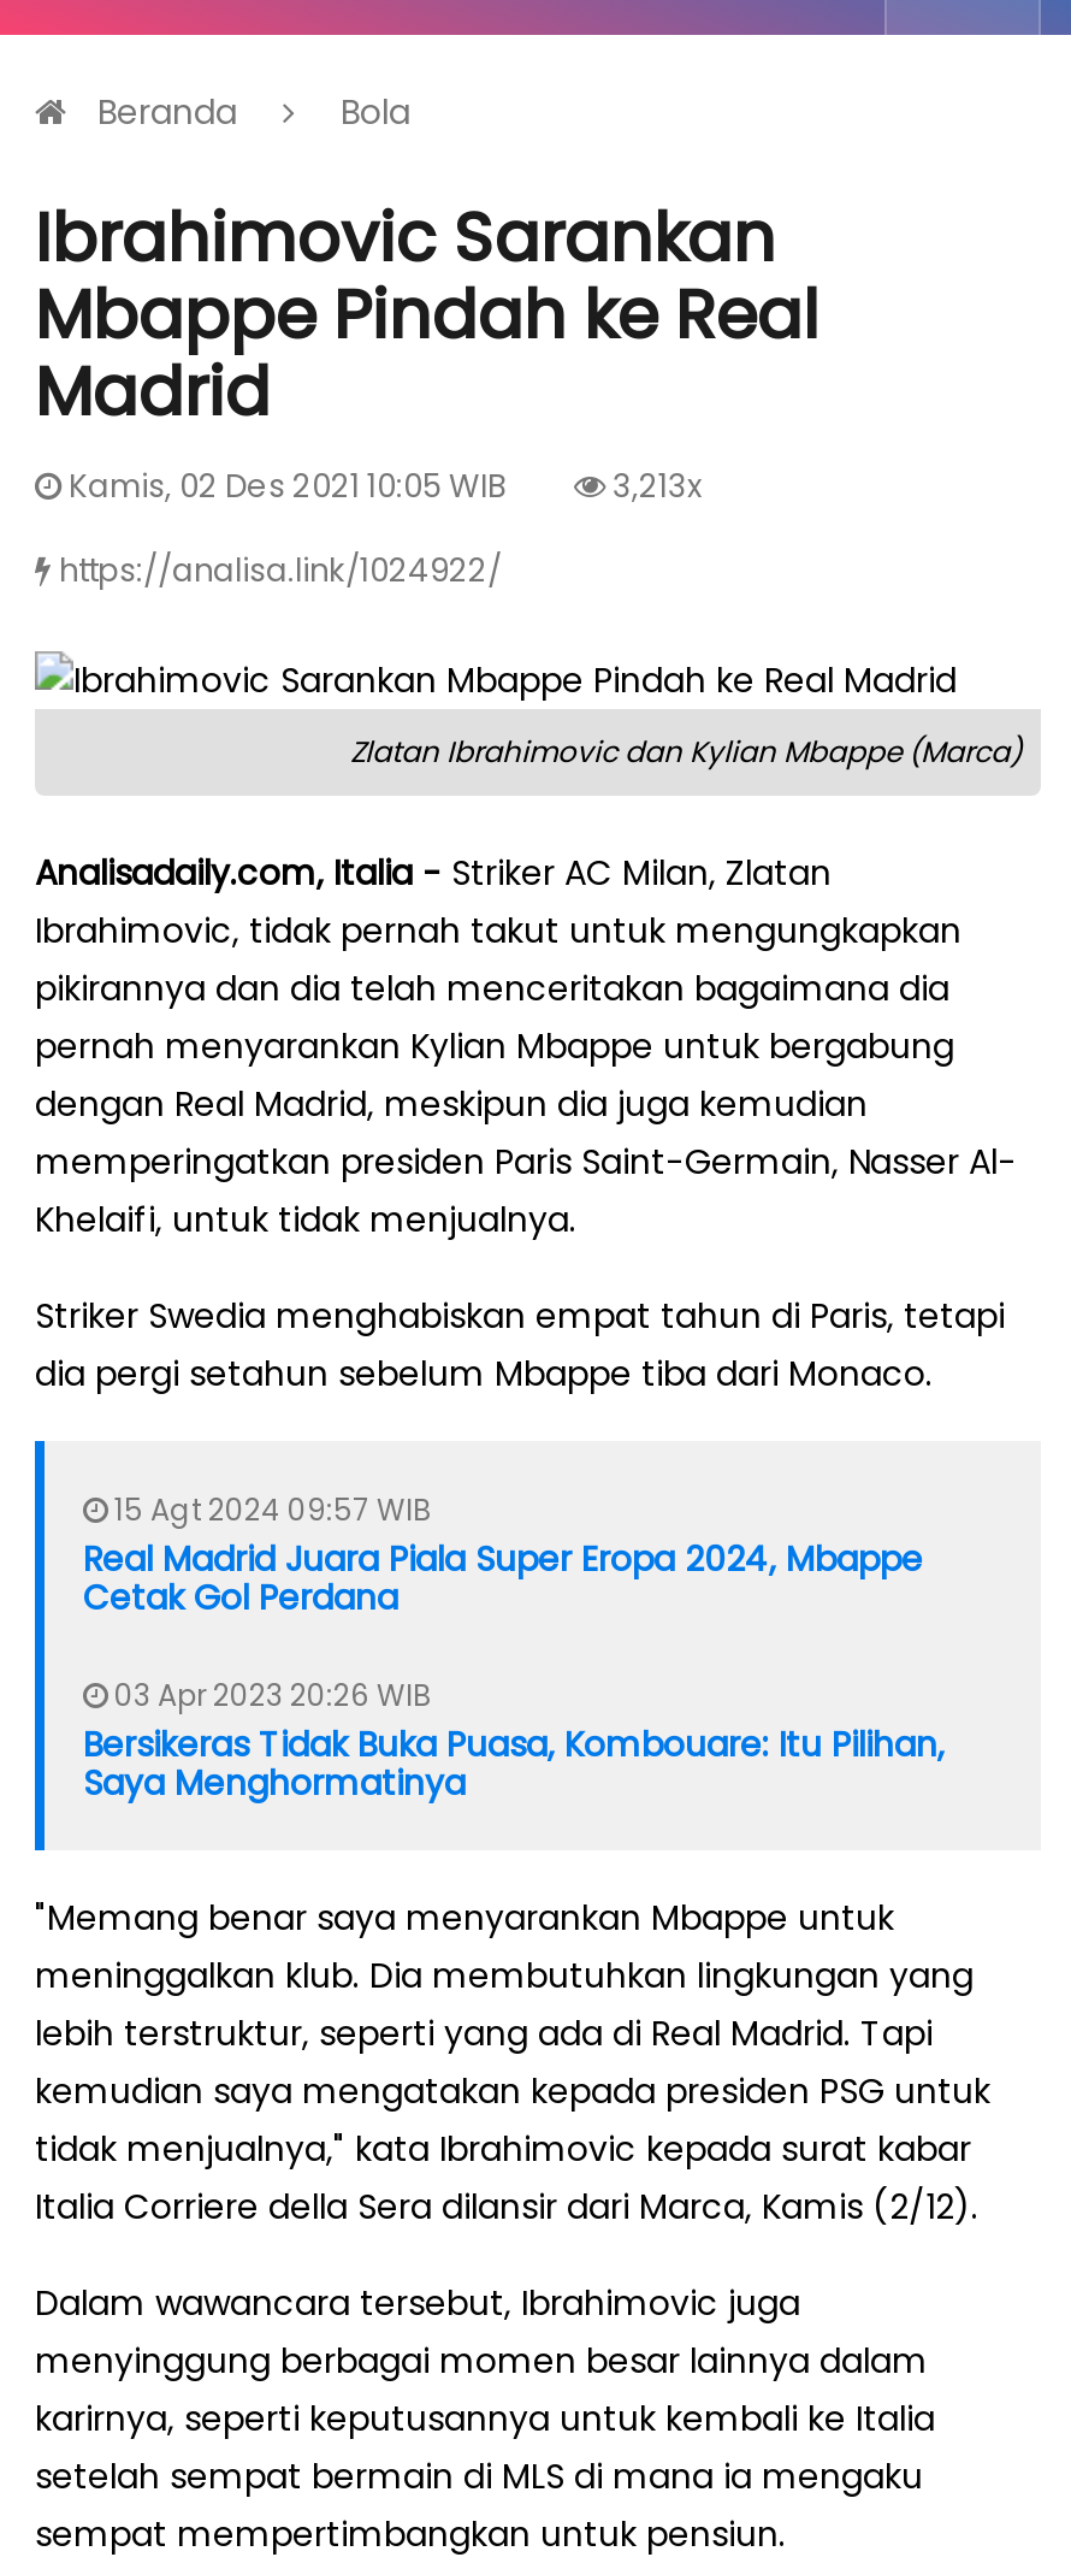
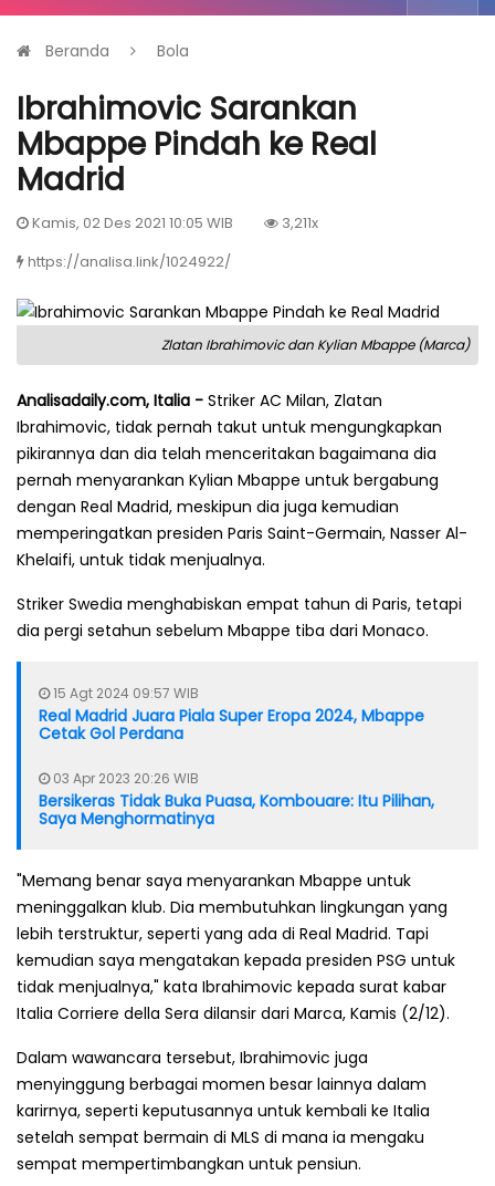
[605,463,702,509] 3,213x -> [278,212,318,233] 3,211x

